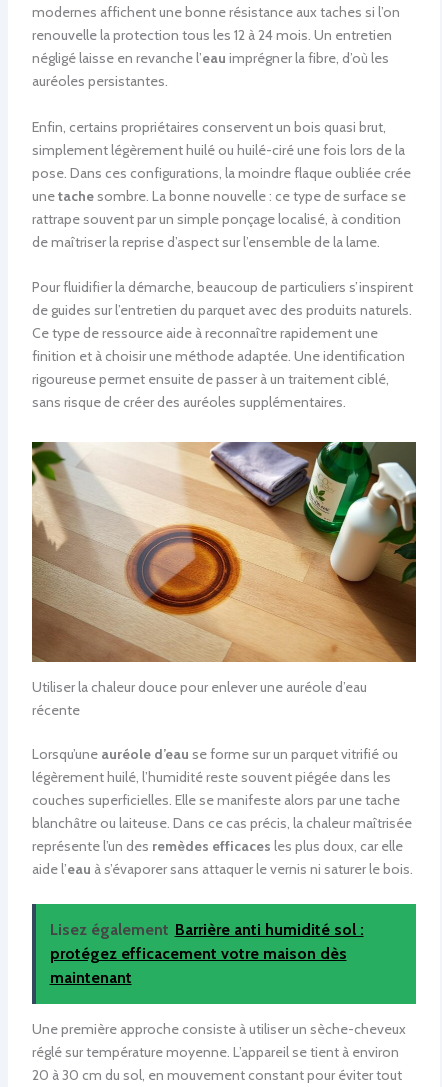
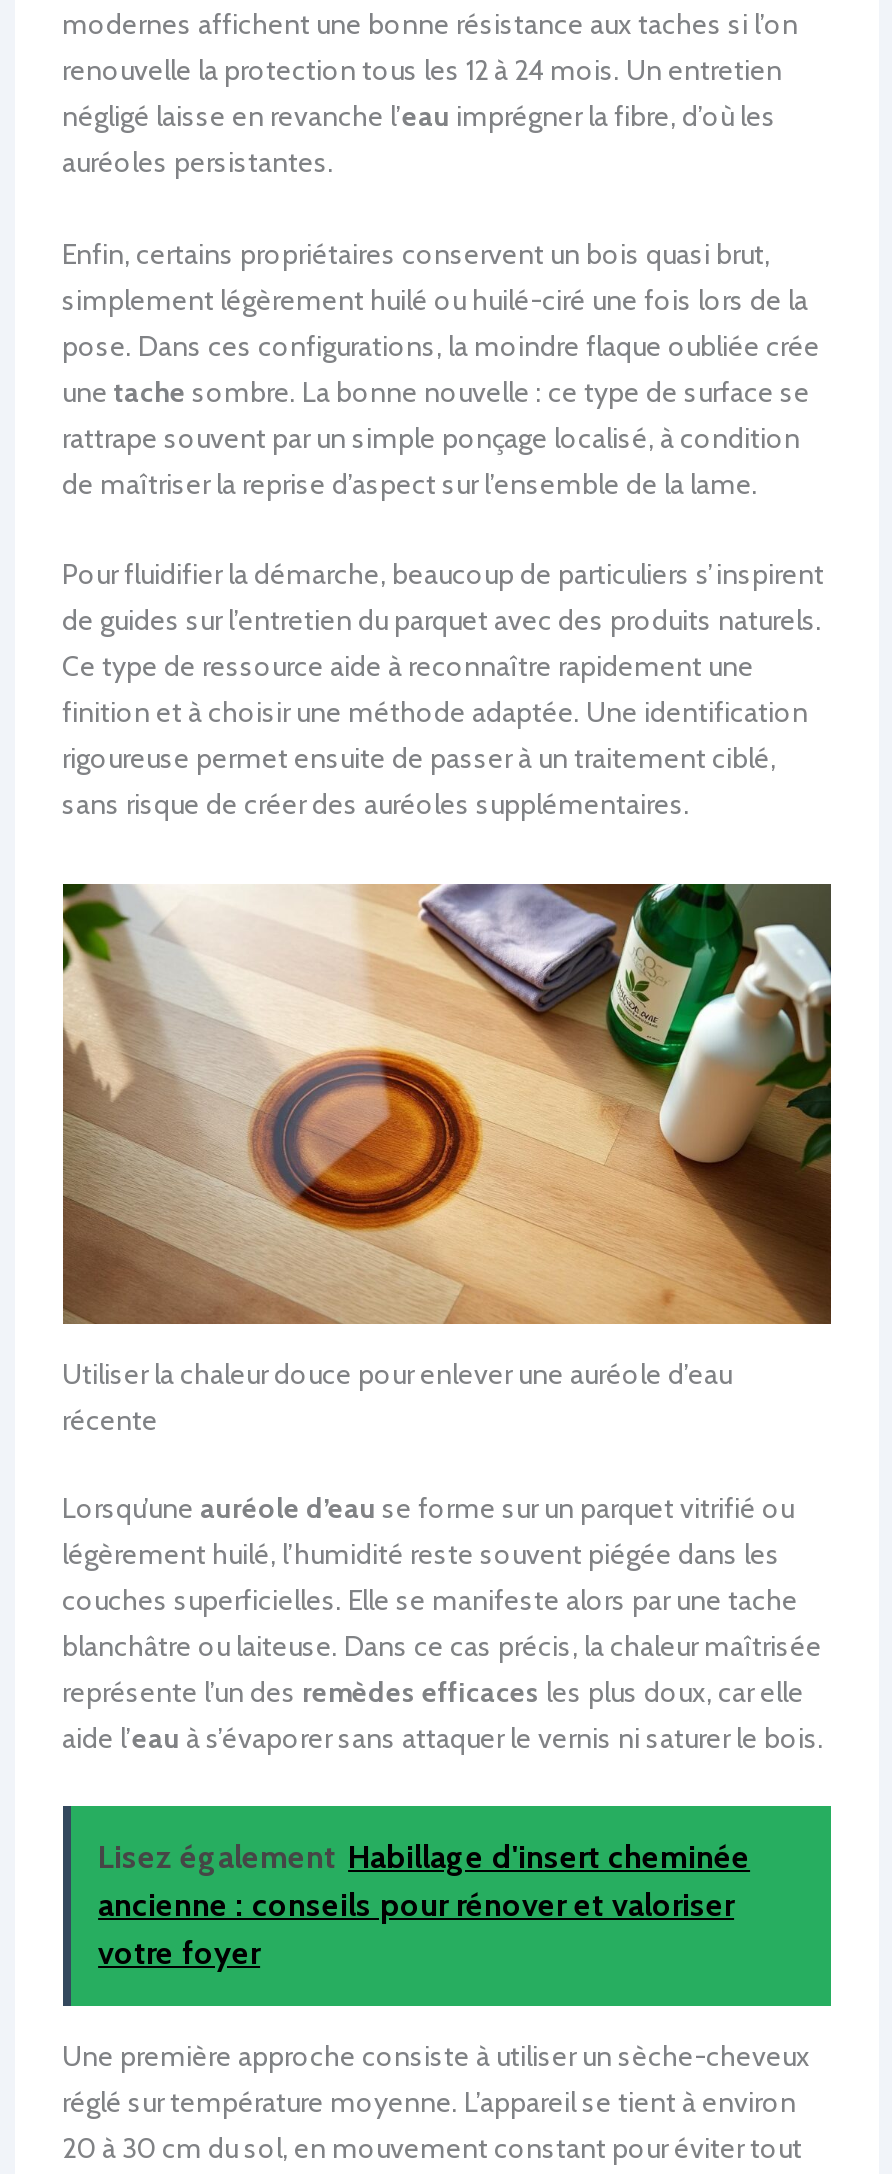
[49,919,363,986] Lisez également Barrière anti humidité sol : | protégez efficacement votre maison dès | maintenant -> [98,1839,750,1973] Lisez également Habillage d'insert cheminée | ancienne : conseils pour rénover et valoriser | votre foyer

